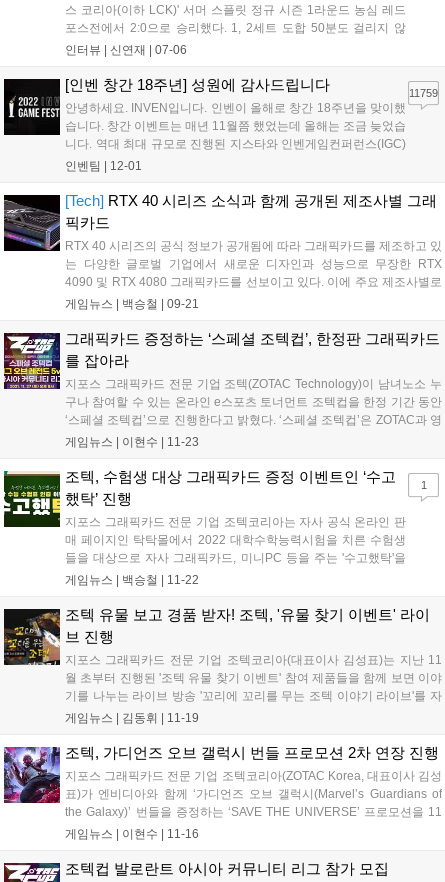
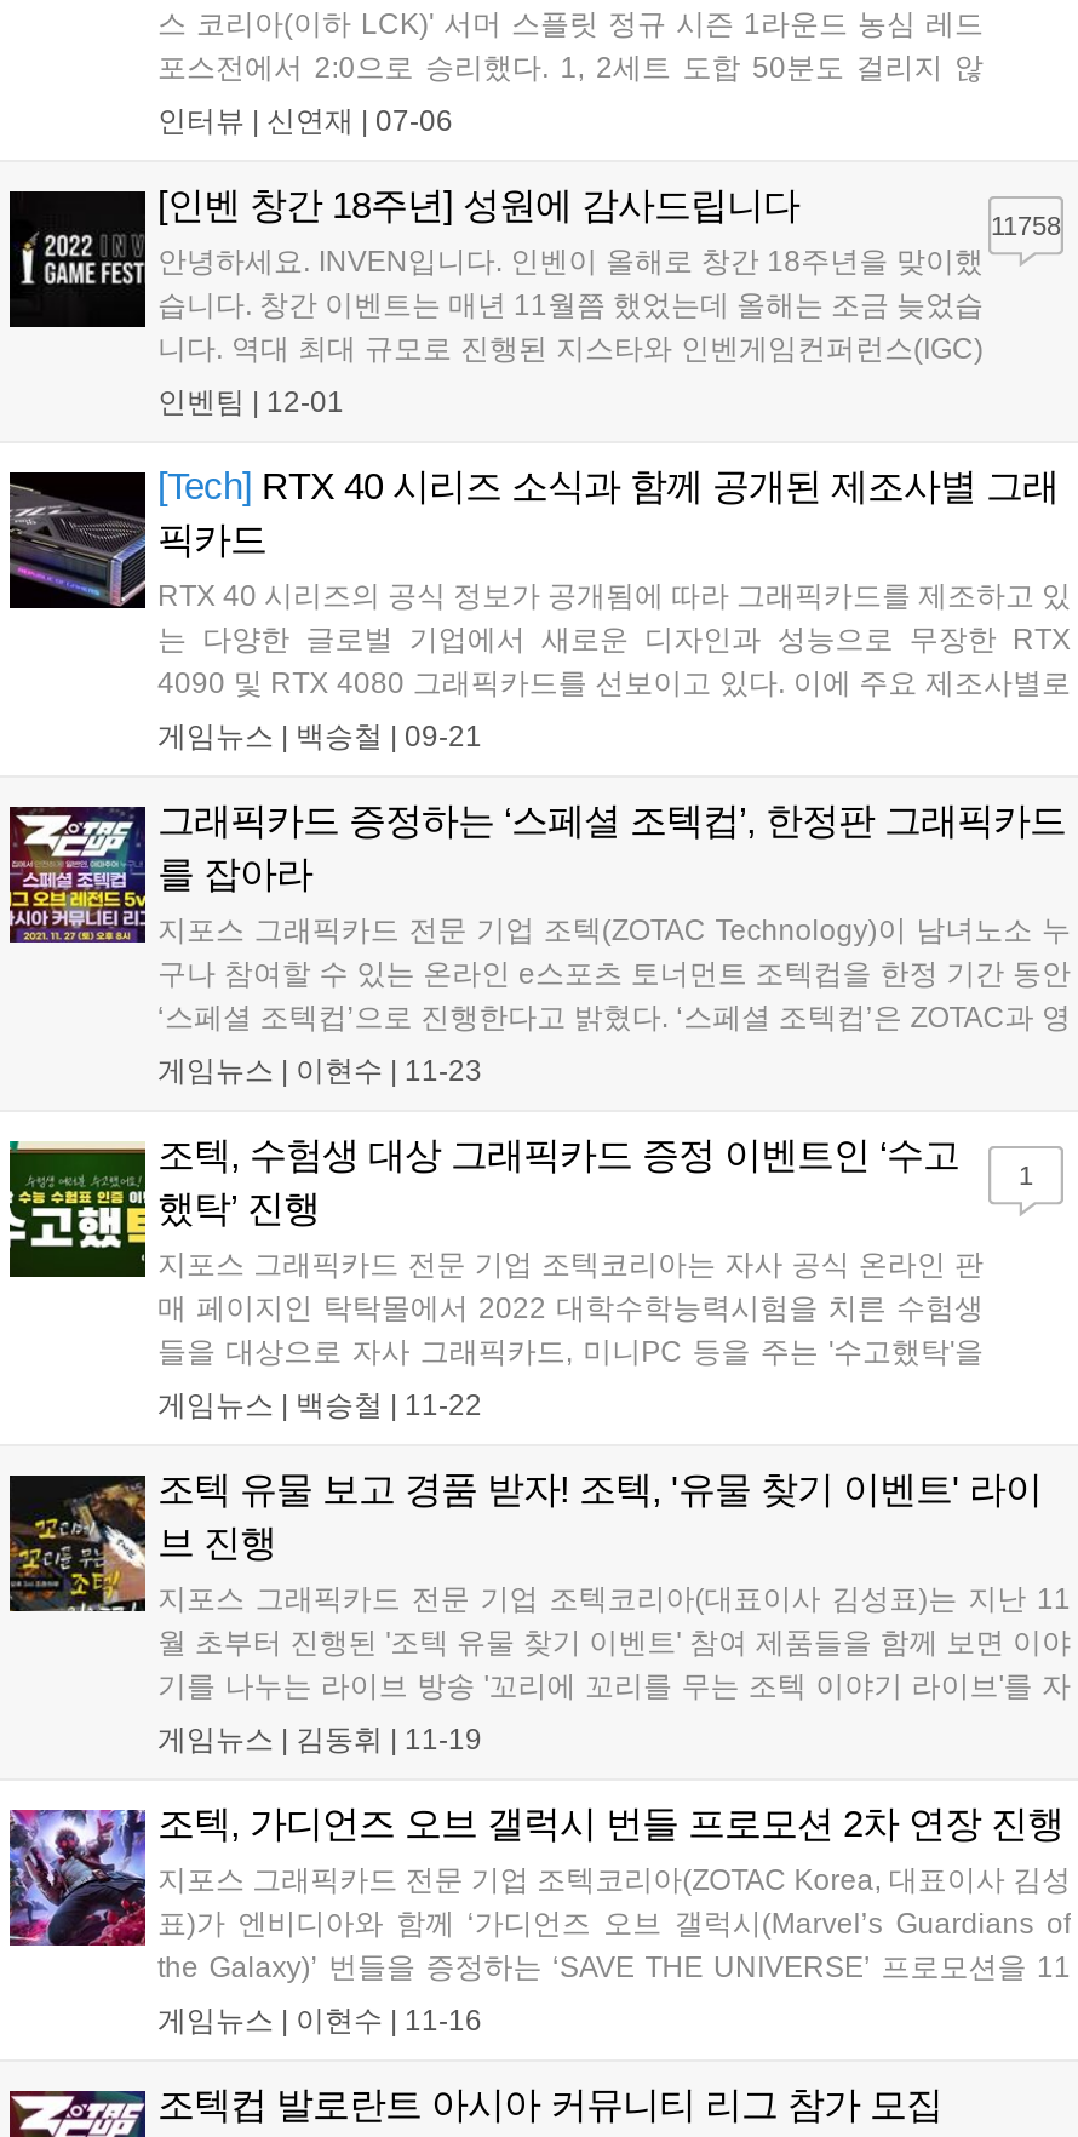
[409,87,438,99] 11759 -> [991,212,1061,241] 11758

